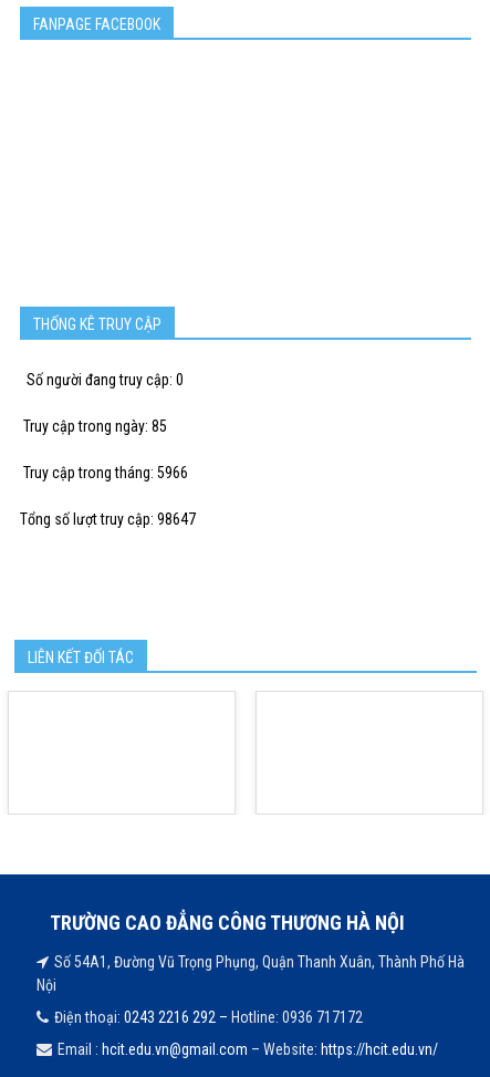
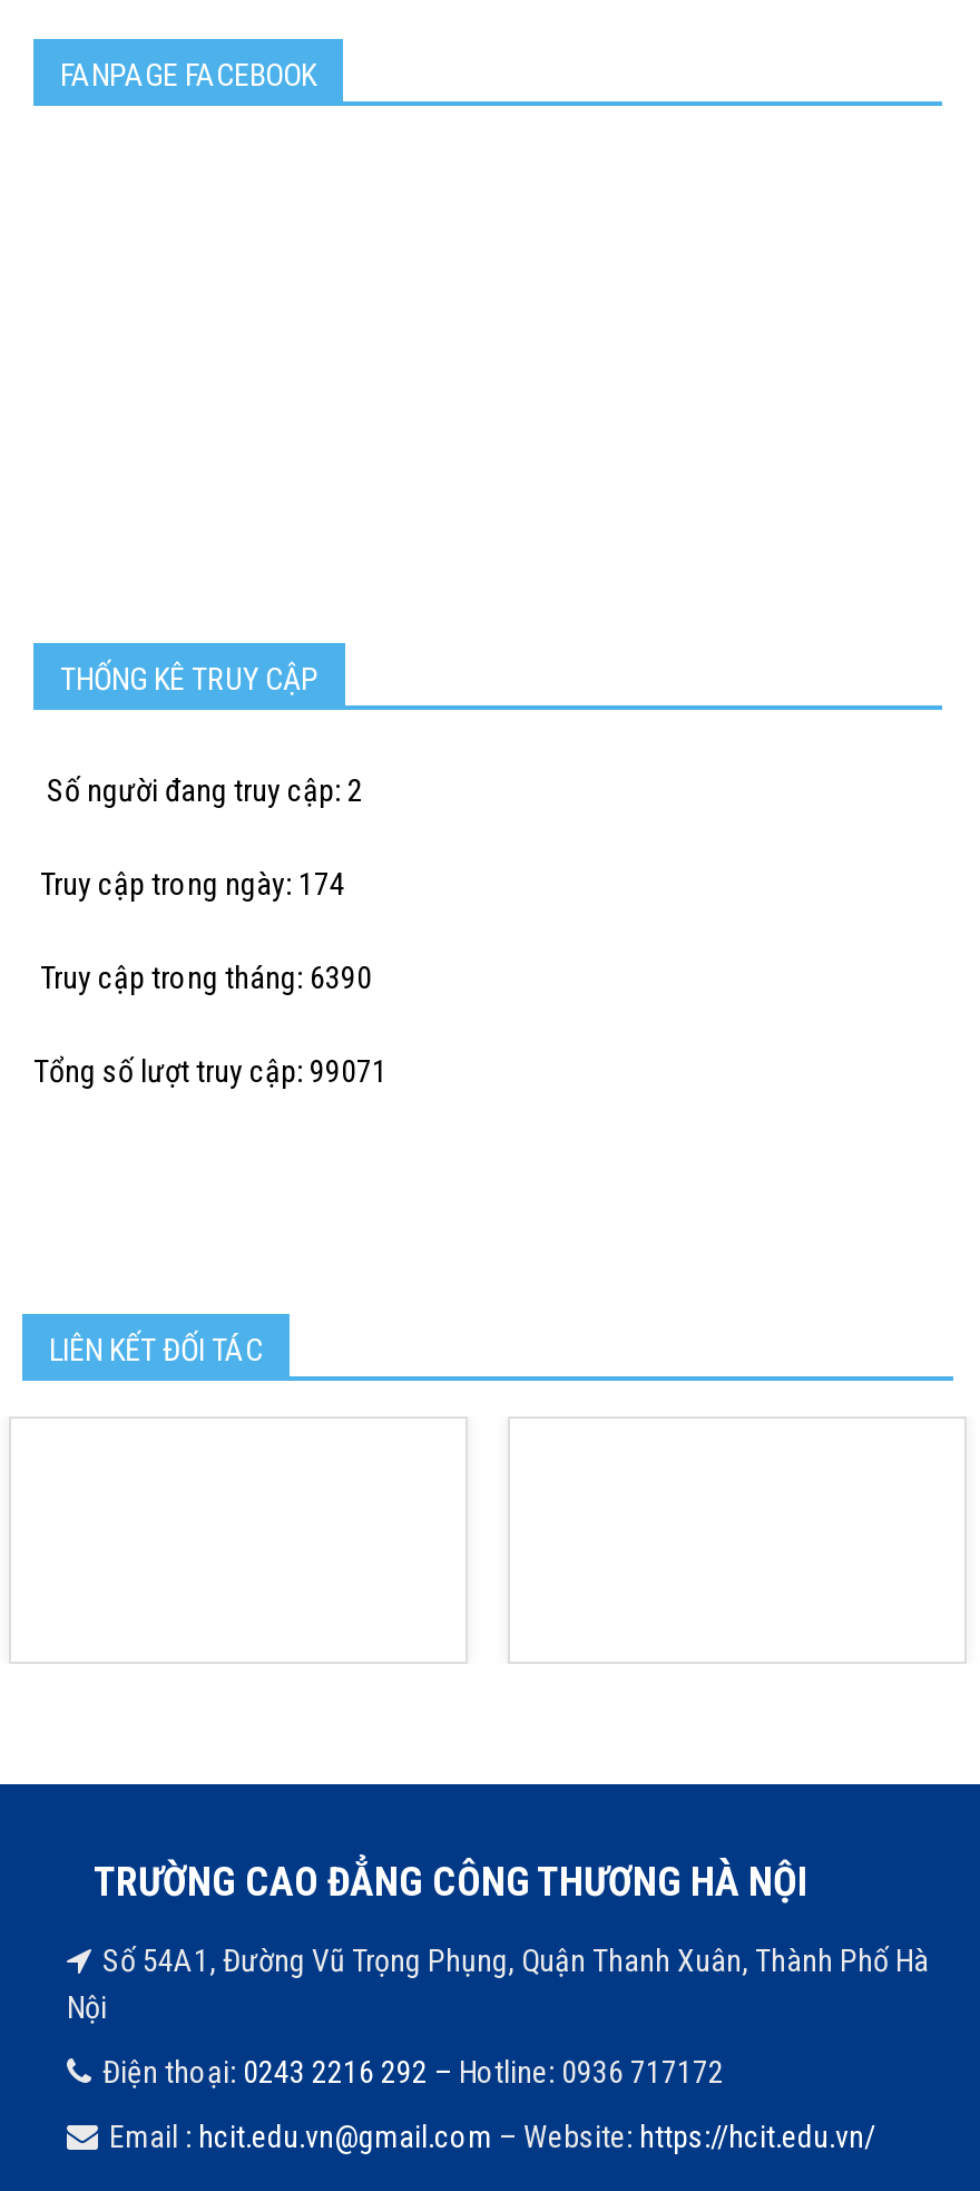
[20,371,184,389] Số người đang truy cập: 0 -> [33,772,363,808] Số người đang truy cập: 2
[20,418,167,436] Truy cập trong ngày: 85 -> [33,866,345,902] Truy cập trong ngày: 174
[20,464,188,482] Truy cập trong tháng: 5966 -> [33,960,372,995] Truy cập trong tháng: 6390
[20,511,196,529] Tổng số lượt truy cập: 98647 -> [33,1053,388,1089] Tổng số lượt truy cập: 99071

